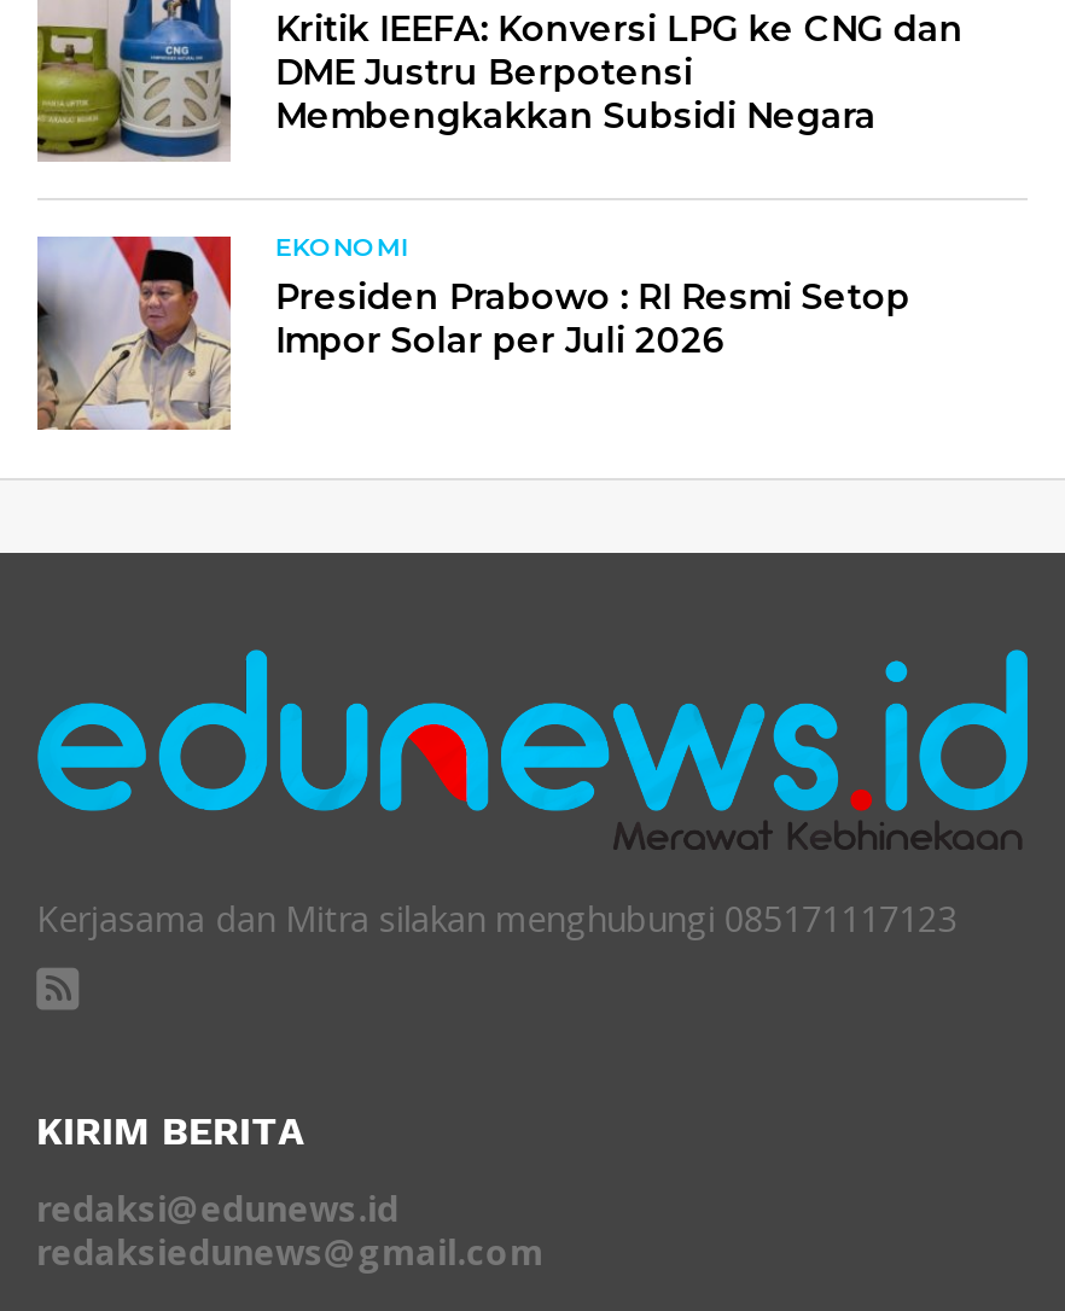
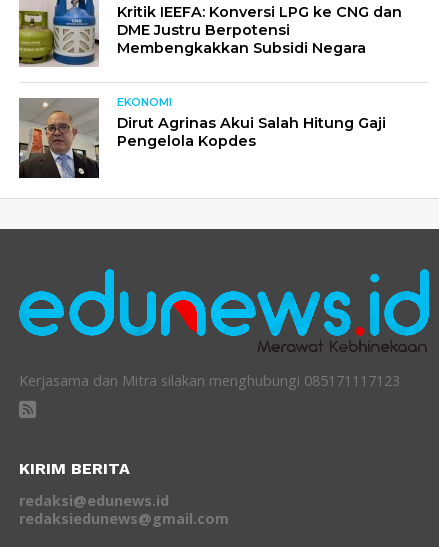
[35,234,910,432] [image] | Presiden Prabowo : RI Resmi Setop | Impor Solar per Juli 2026 -> [18,98,386,179] [image] | Dirut Agrinas Akui Salah Hitung Gaji | Pengelola Kopdes

